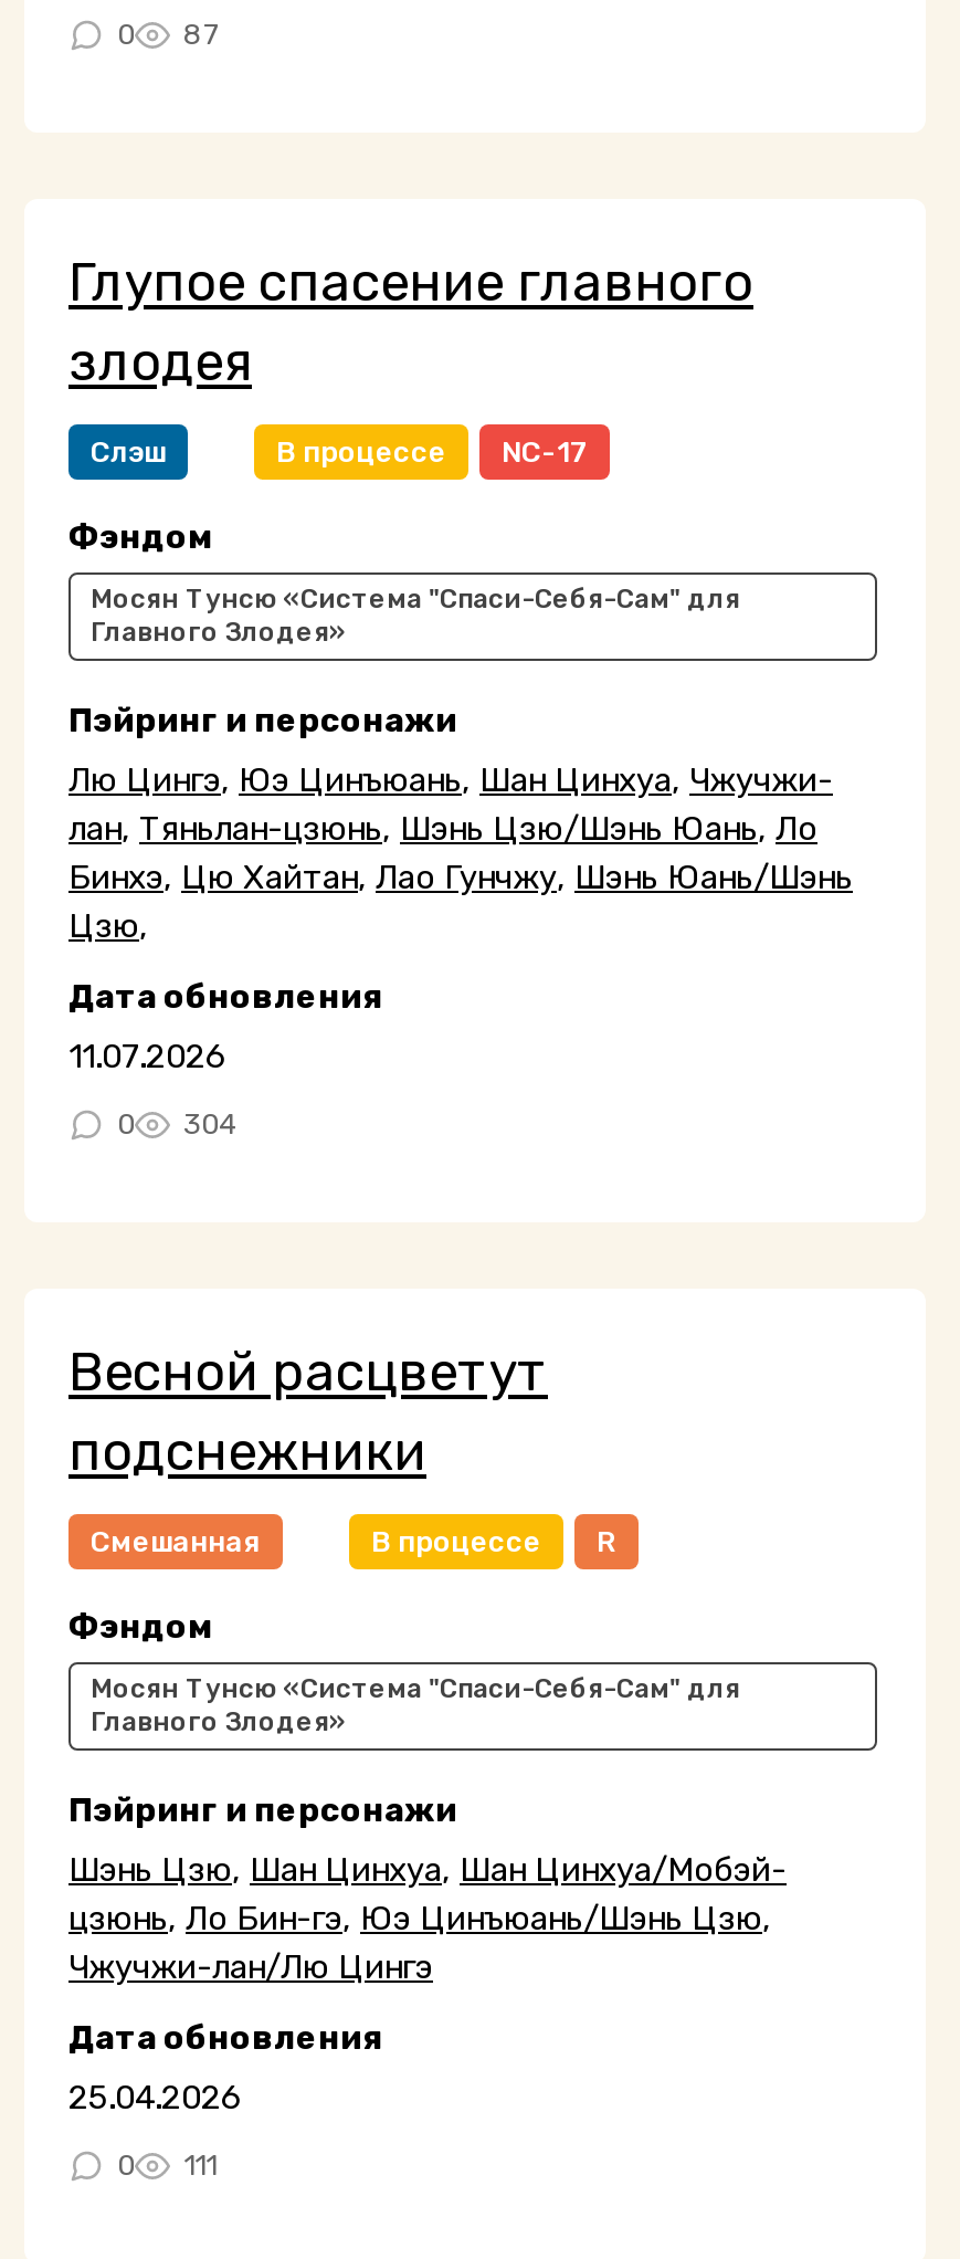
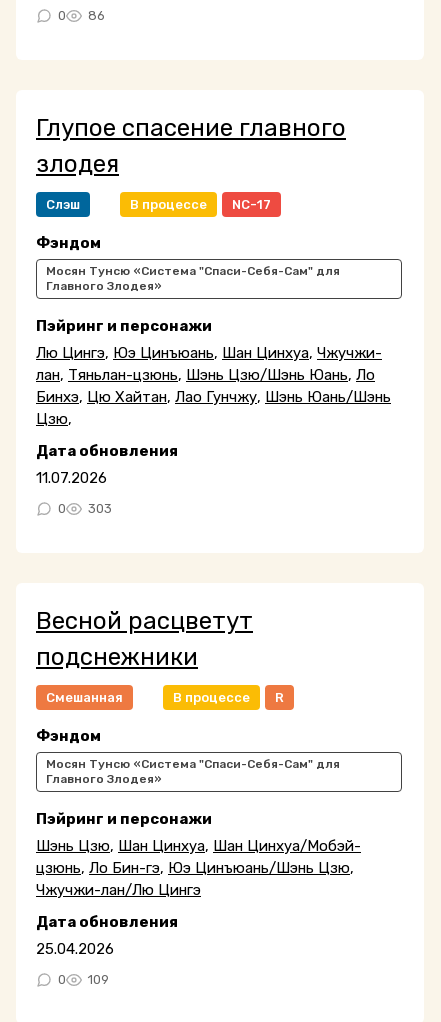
[117,18,219,51] 0 87 -> [58,8,105,23] 0 86
[117,1107,236,1141] 0 304 -> [58,501,112,516] 0 303
[117,2148,217,2182] 0 111 -> [58,972,109,987] 0 109

